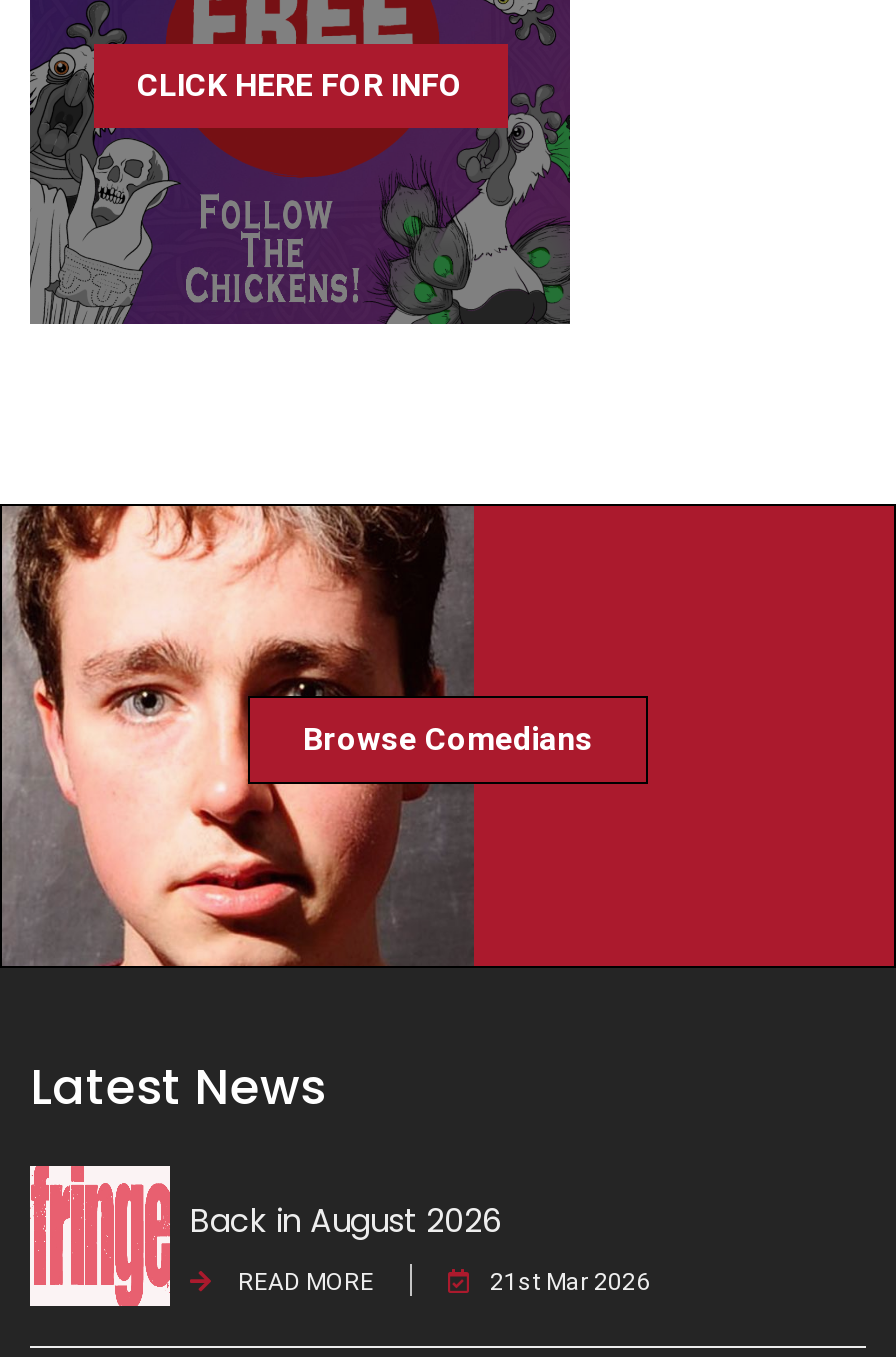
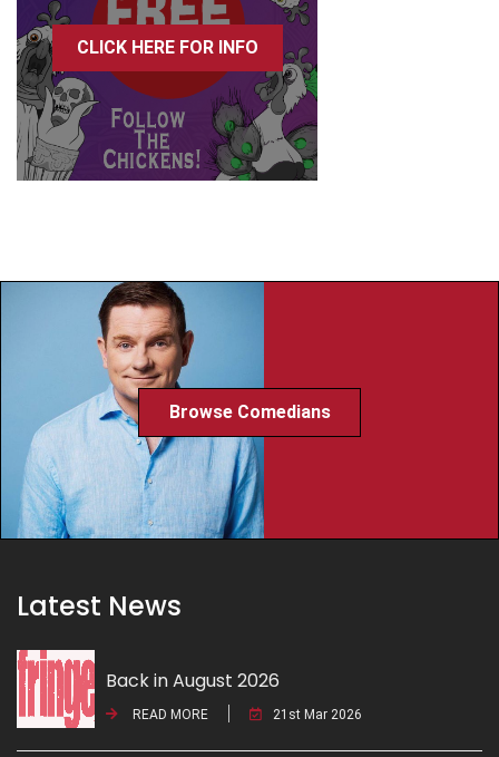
[6,504,474,968] [image] -> [3,281,265,540] [image]

